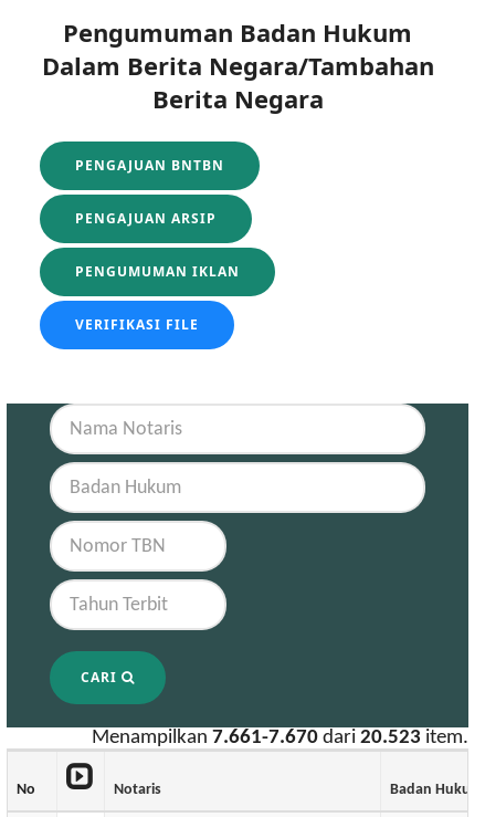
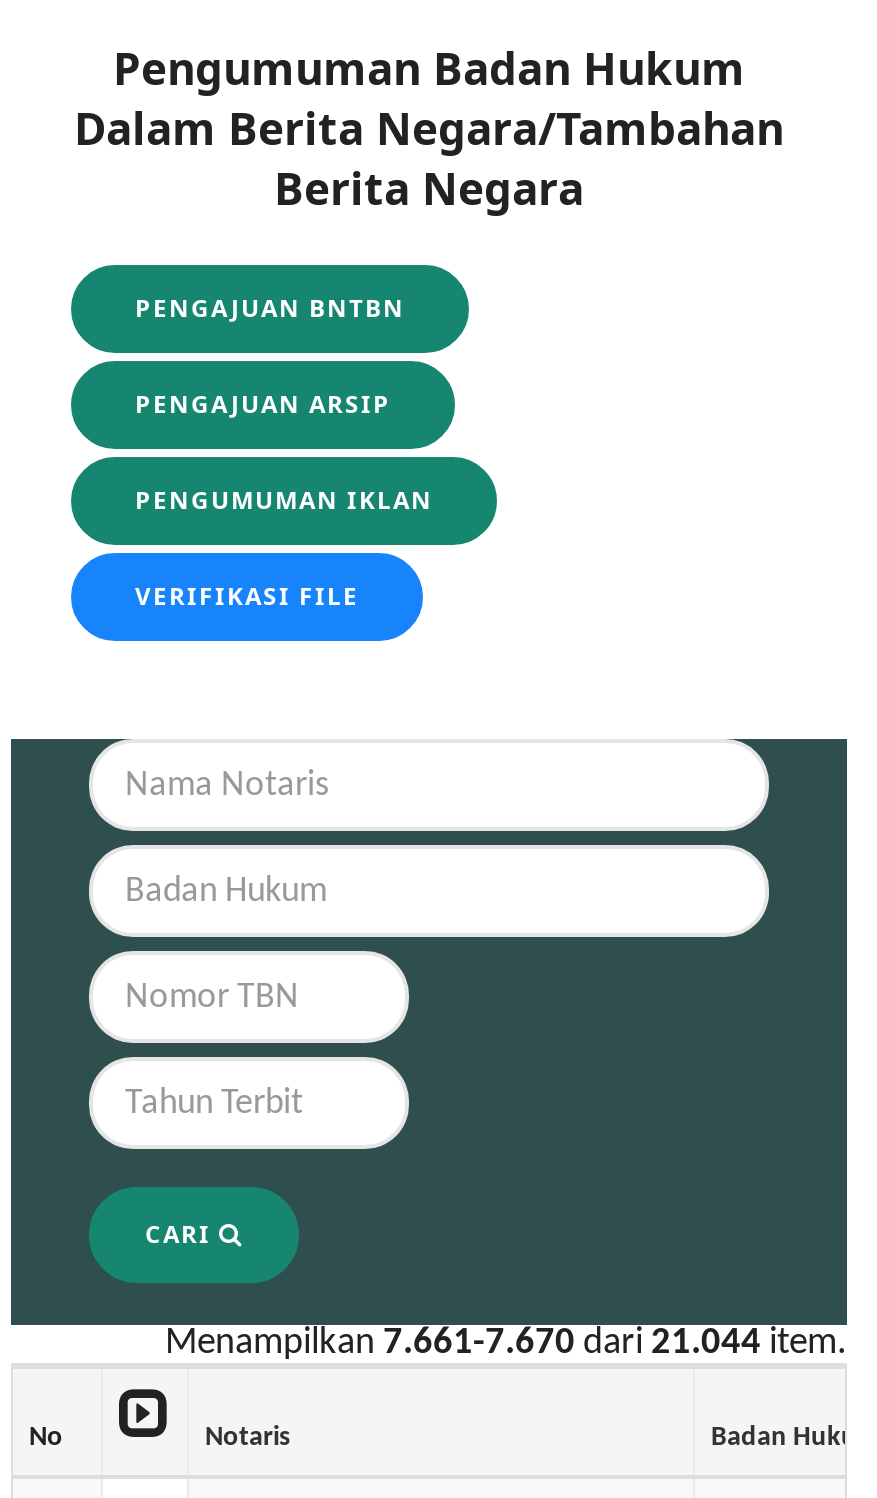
[92,728,468,749] Menampilkan7.661-7.670dari20.523item. -> [165,1326,847,1364] Menampilkan7.661-7.670dari21.044item.

